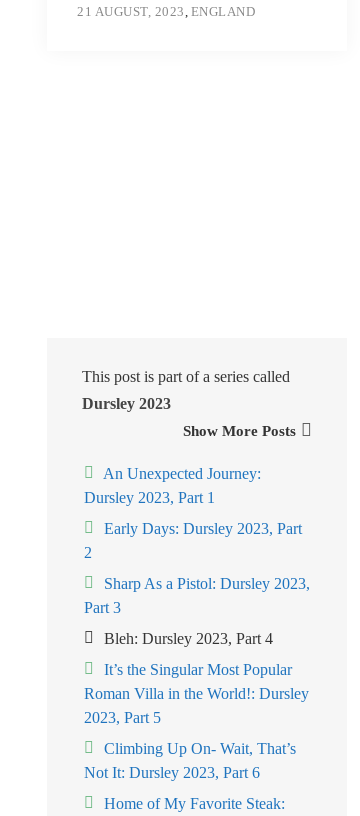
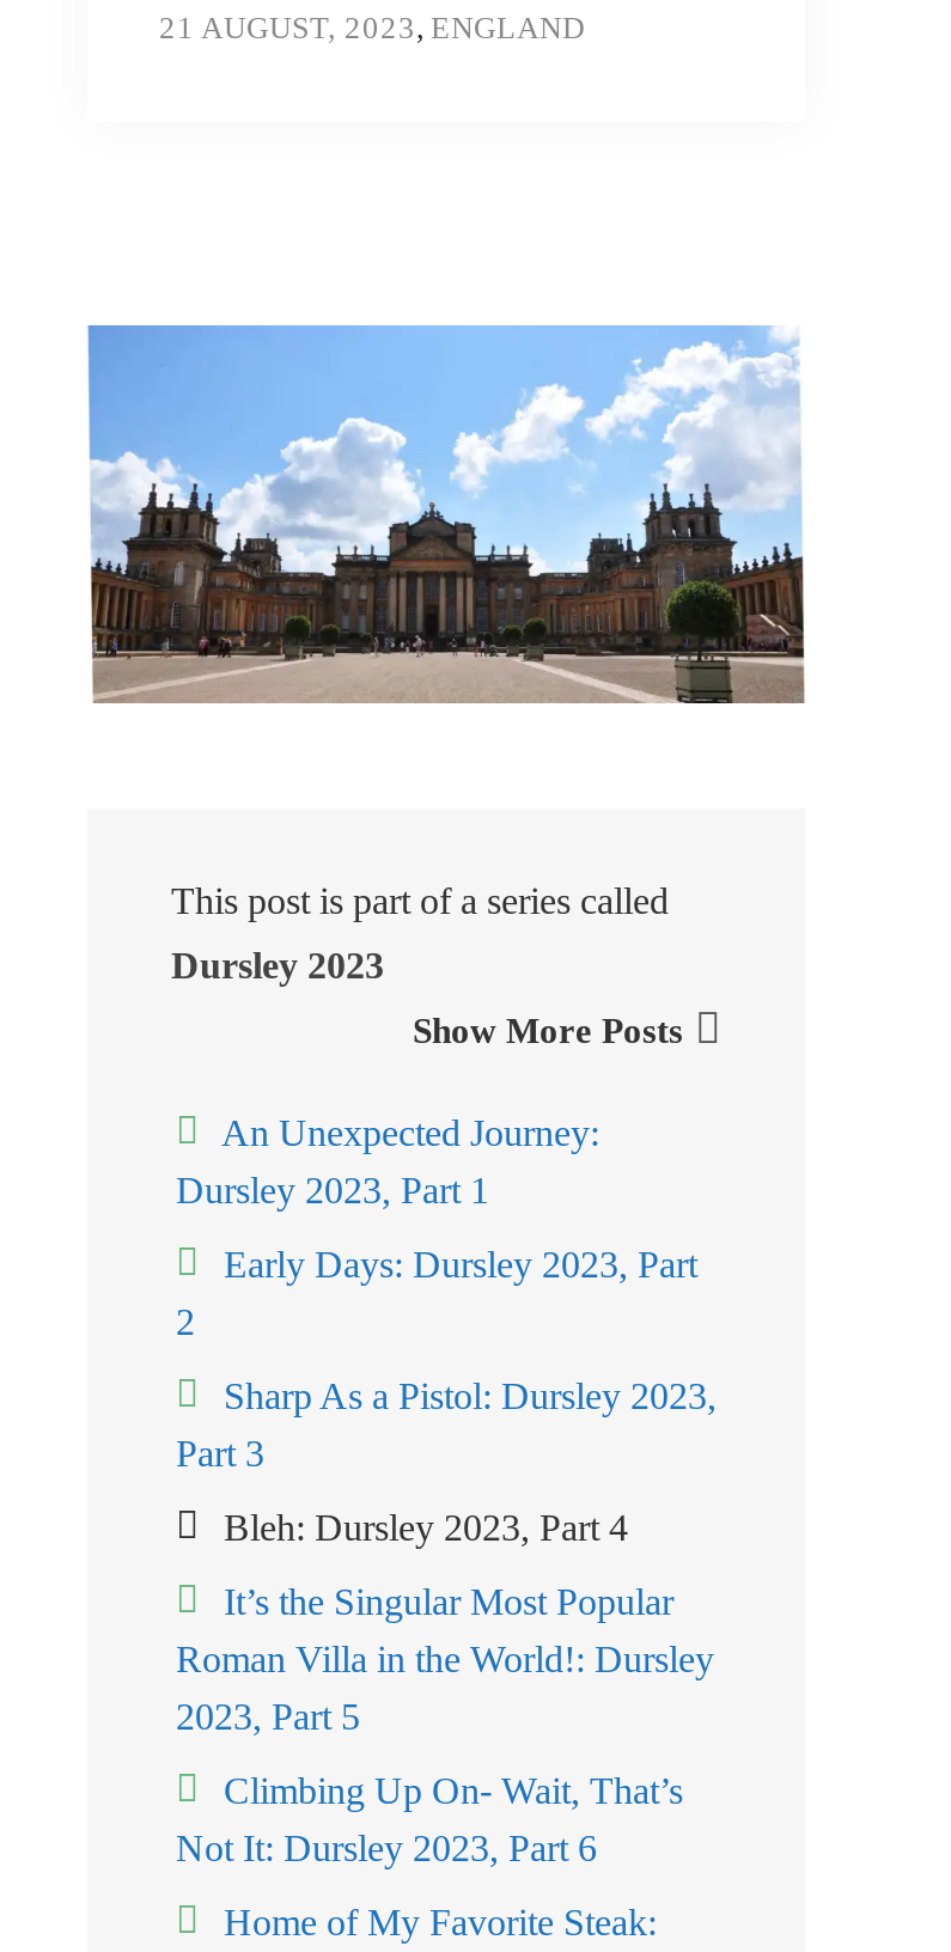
none -> [85,323,807,706] [image]

